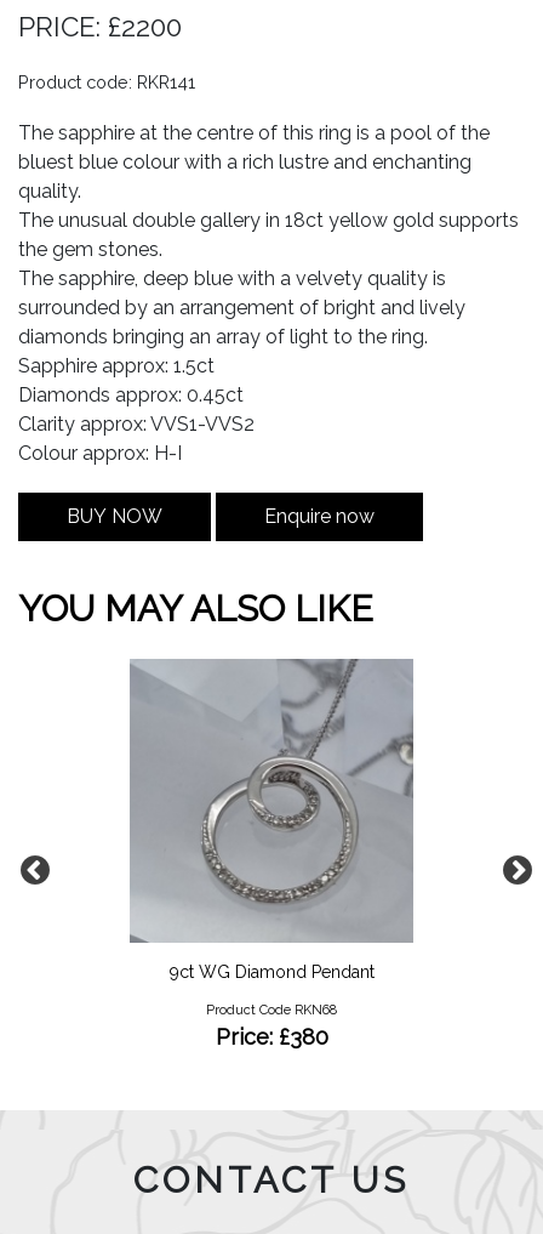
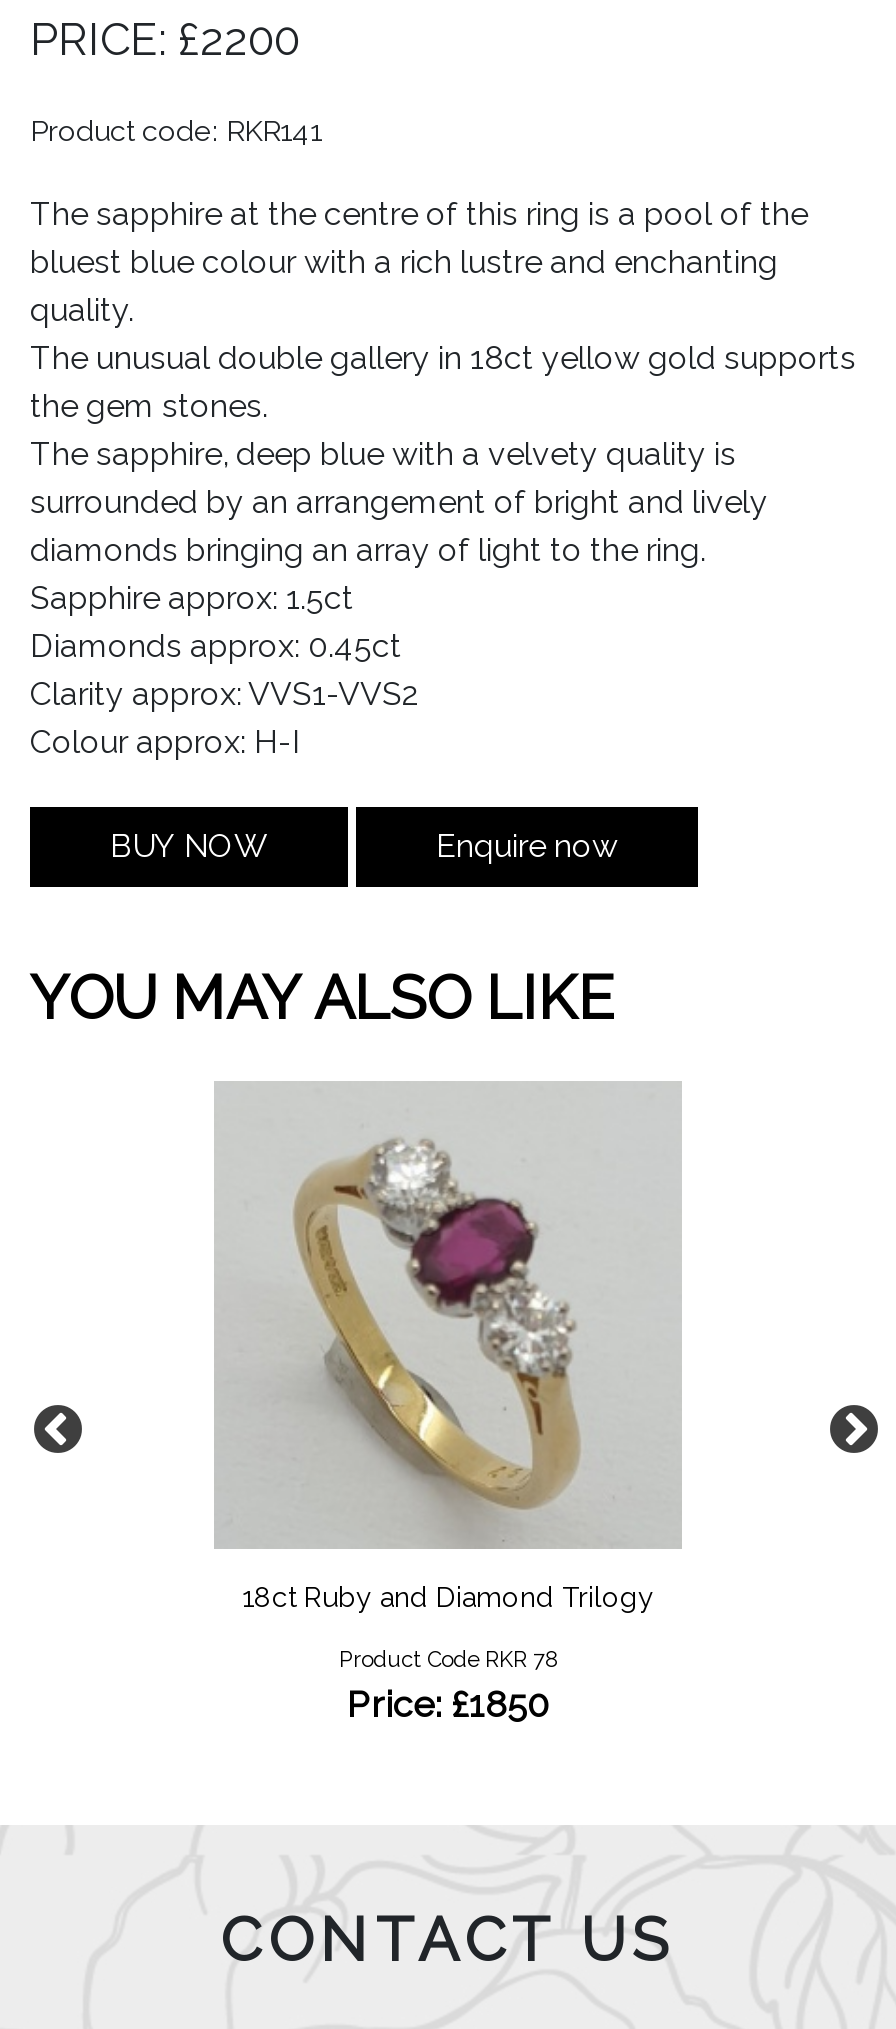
[130,659,413,982] [image] | 9ct WG Diamond Pendant -> [218,1083,680,1613] [image] | 18ct Ruby and Diamond Trilogy
[206,1002,337,1050] Product Code RKN68 | Price: £380 -> [339,1647,557,1725] Product Code RKR 78 | Price: £1850

